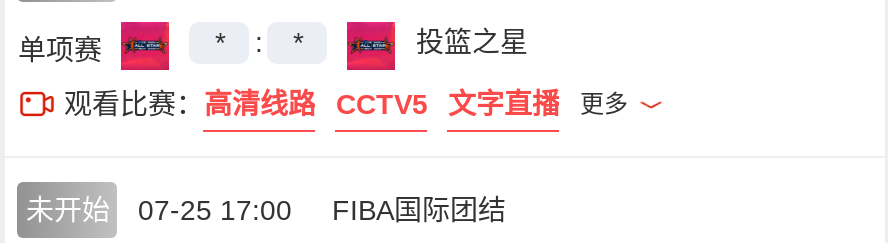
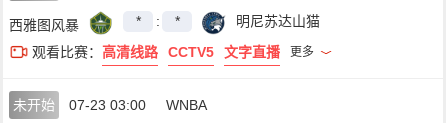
[18,34,102,66] 单项赛 -> [9,17,79,33] 西雅图风暴
[416,26,528,58] 投篮之星 -> [236,13,320,29] 明尼苏达山猫
[138,194,506,226] 07-25 17:00 | FIBA国际团结 -> [69,97,207,113] 07-23 03:00 | WNBA

